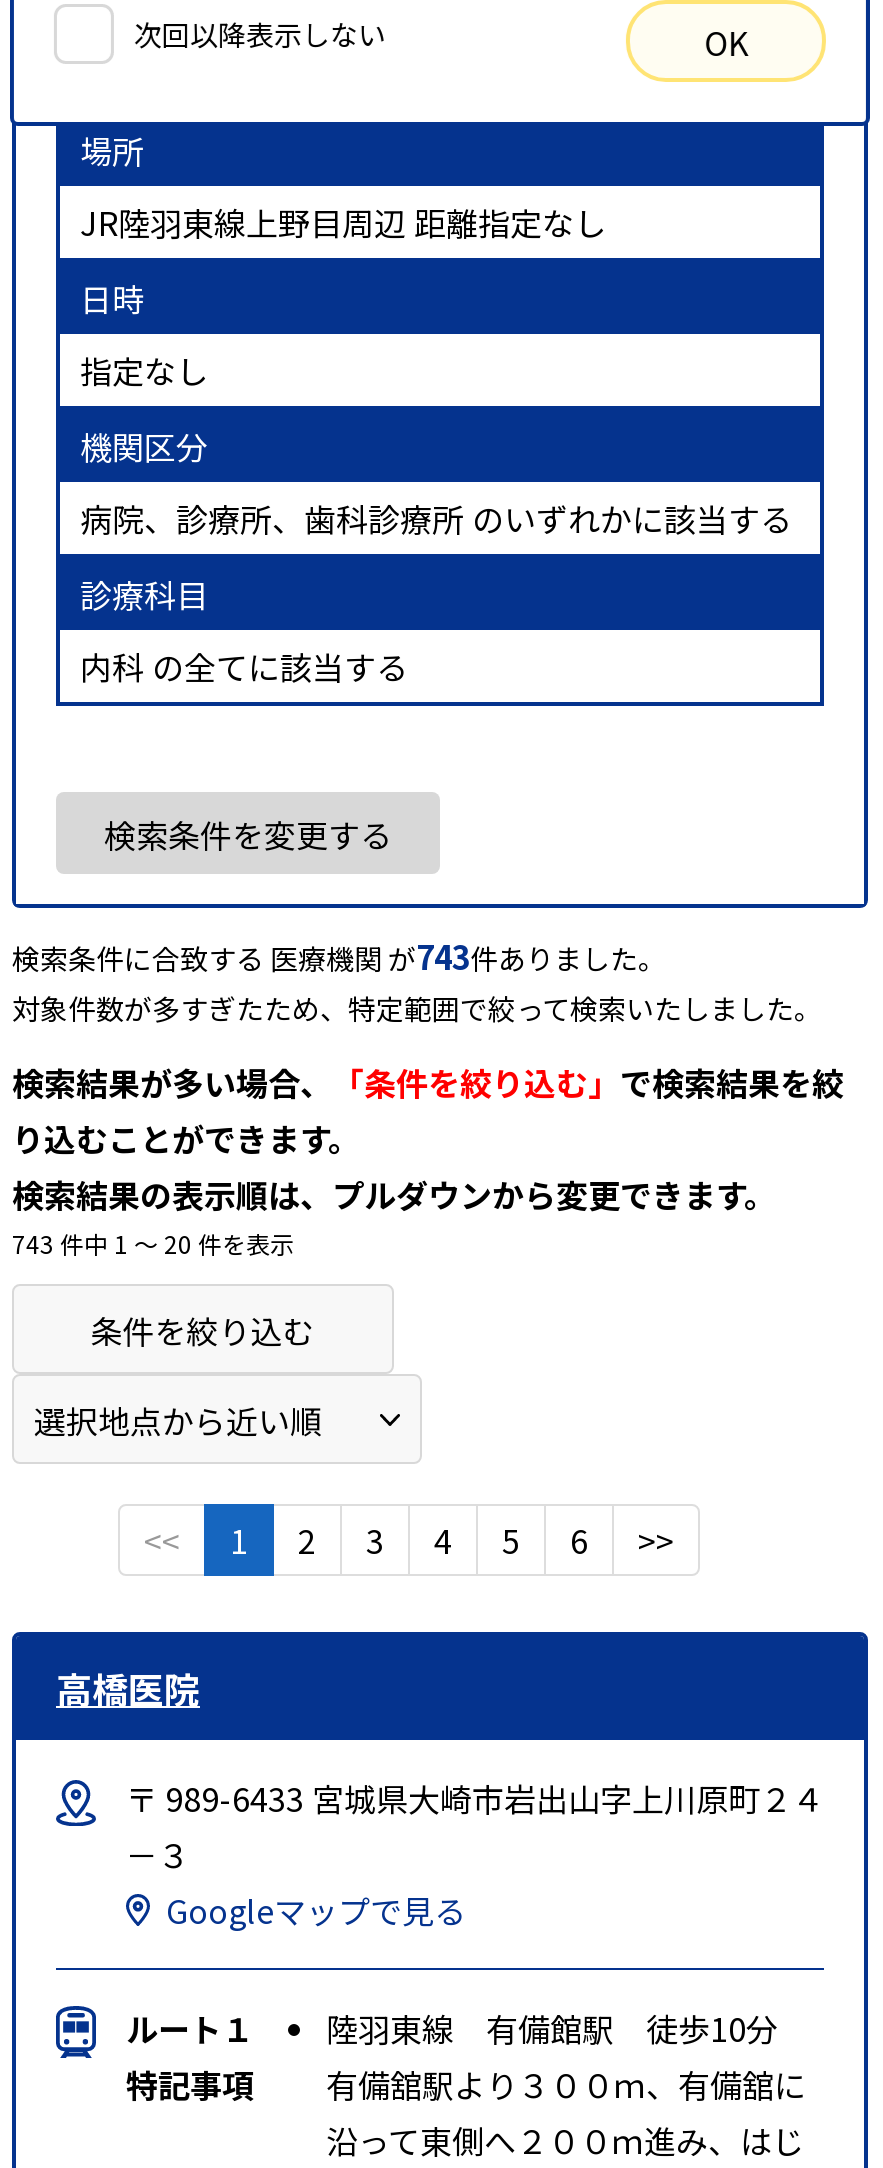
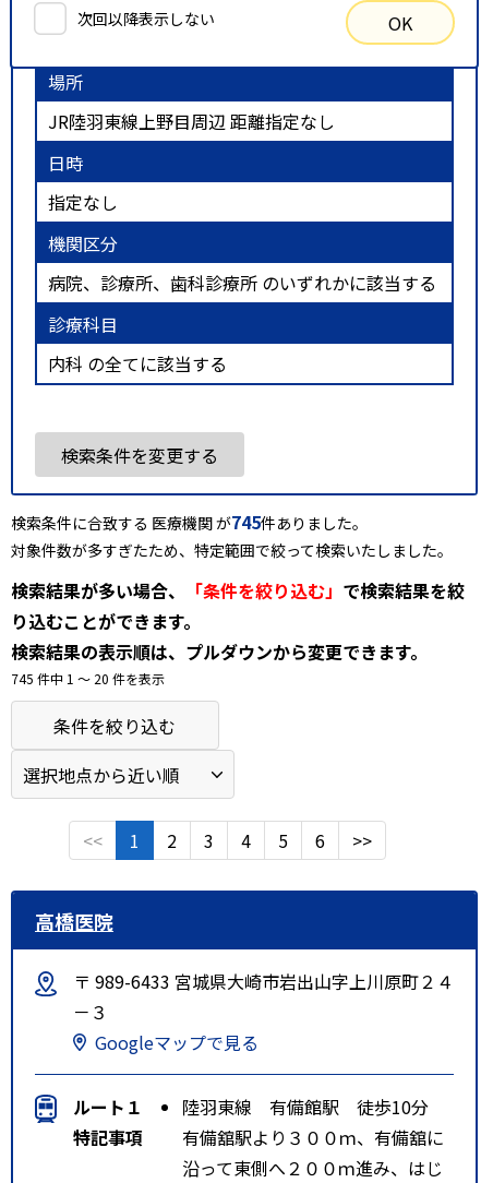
[12,931,666,979] 検索条件に合致する 医療機関 が743件ありました。 -> [11,508,368,534] 検索条件に合致する 医療機関 が745件ありました。
[12,1225,294,1259] 743 件中 1 〜 20 件を表示 -> [11,669,165,687] 745 件中 1 〜 20 件を表示

